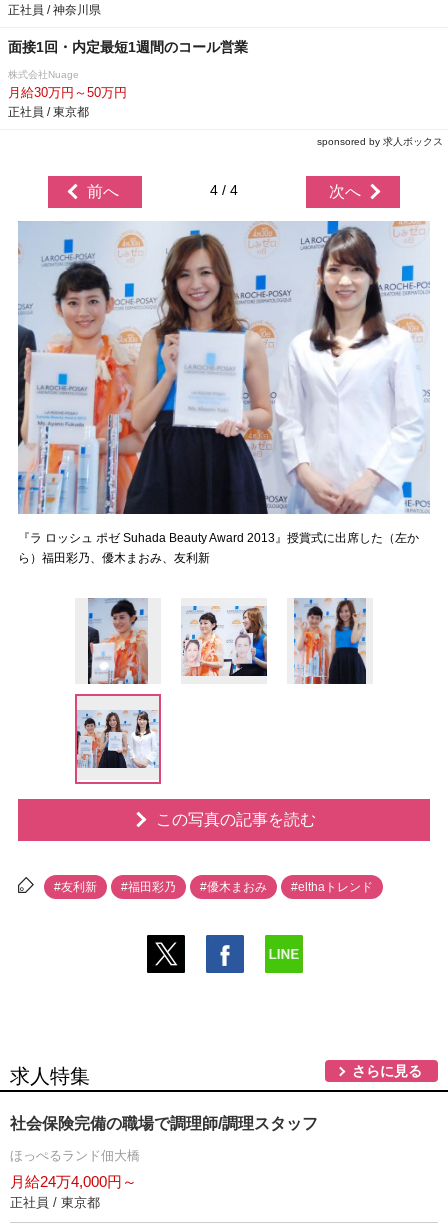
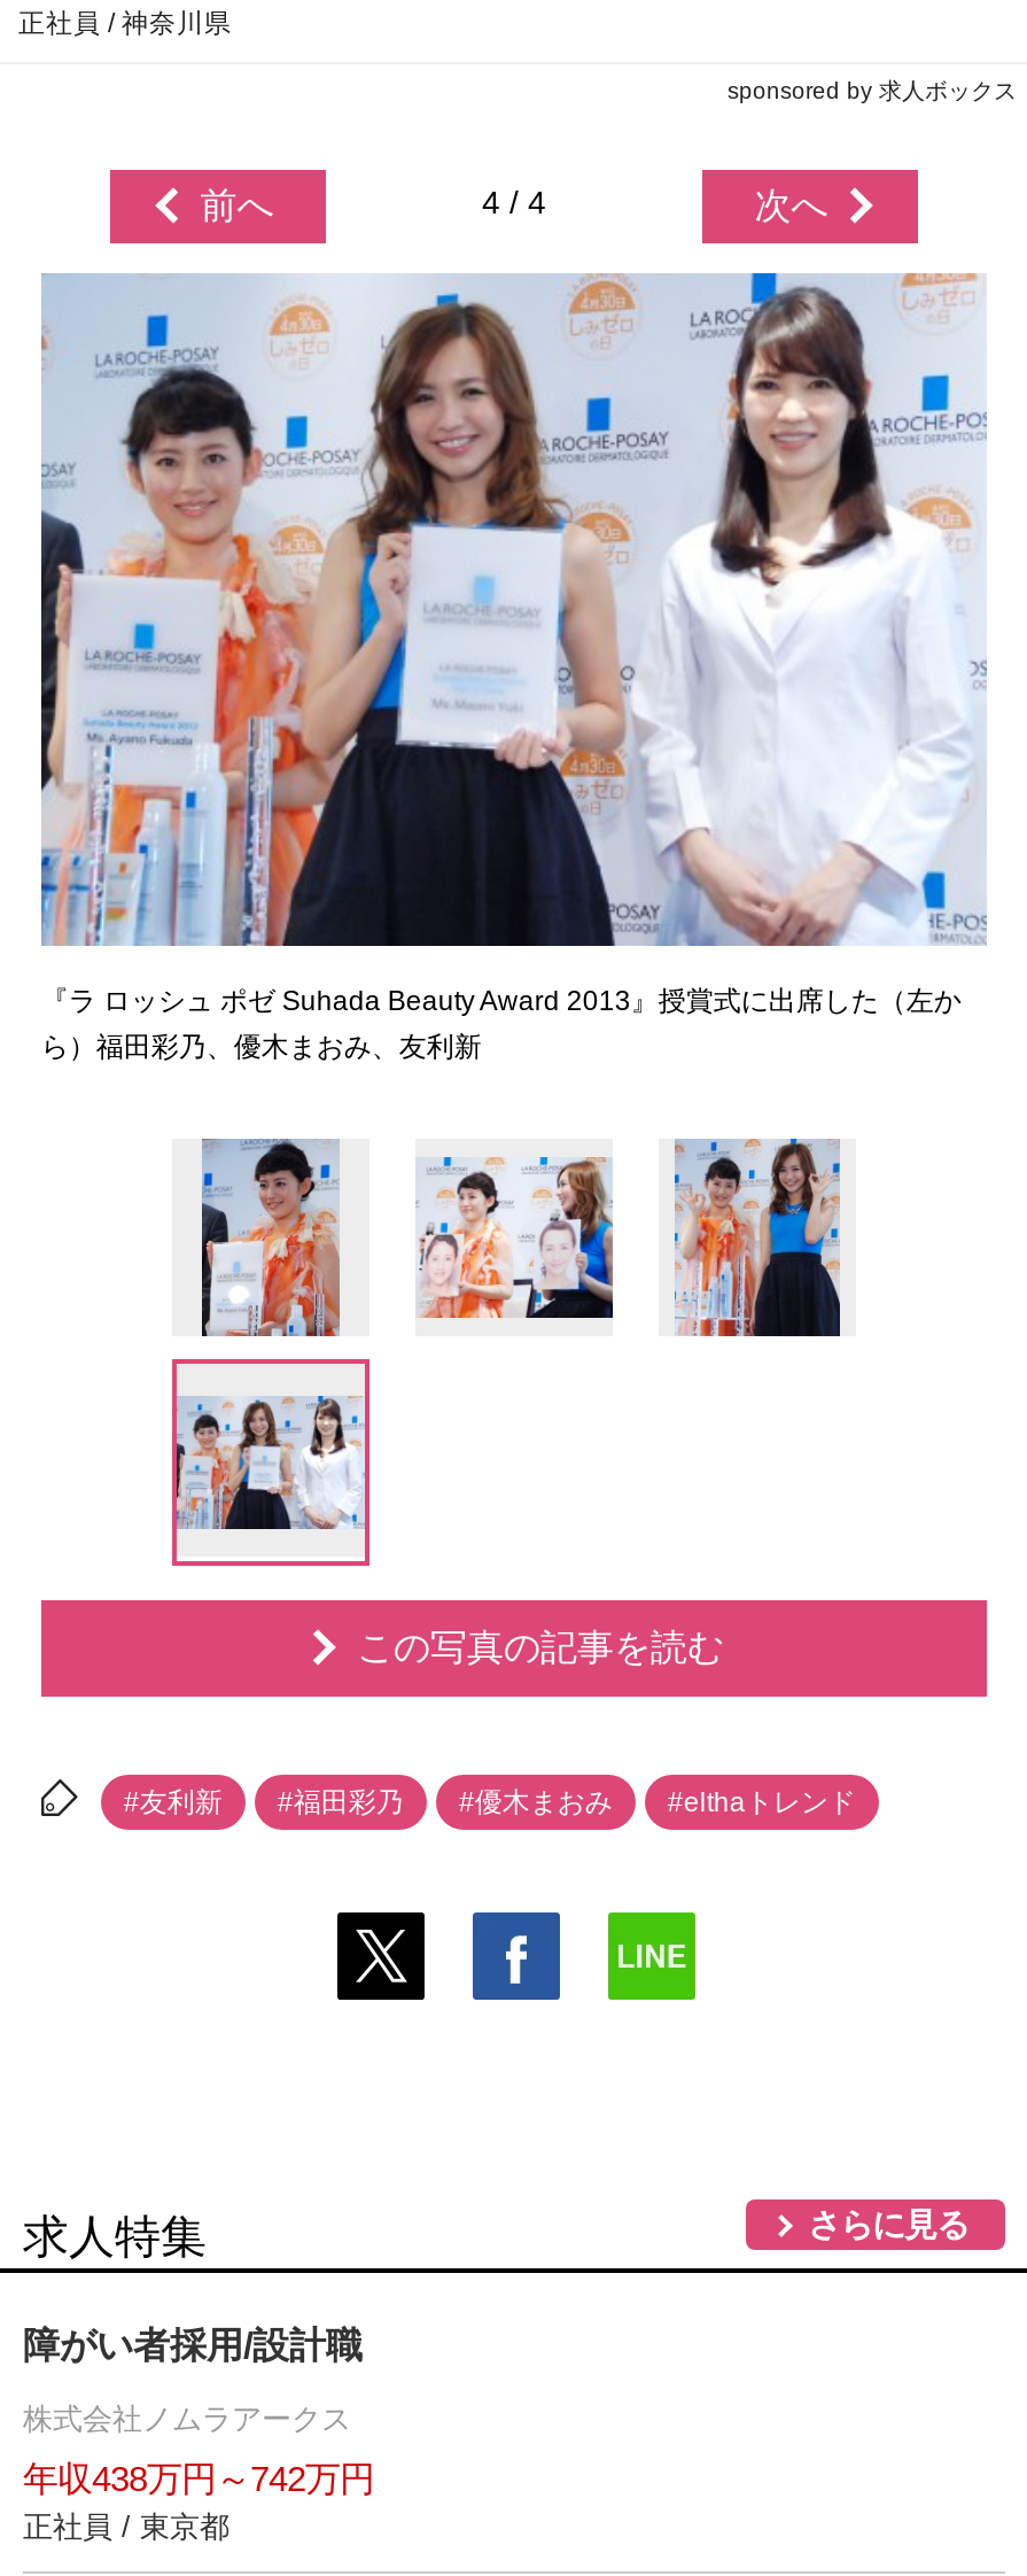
[8,39,248,118] 面接1回・内定最短1週間のコール営業 | 株式会社Nuage | 月給30万円～50万円 | 正社員 / 東京都 -> none
[10,1115,318,1132] 社会保険完備の職場で調理師/調理スタッフ -> [23,2326,363,2365] 障がい者採用/設計職
[10,1148,140,1163] ほっぺるランド佃大橋 -> [23,2401,351,2436] 株式会社ノムラアークス
[10,1173,137,1190] 月給24万4,000円～ -> [23,2459,374,2498] 年収438万円～742万円

